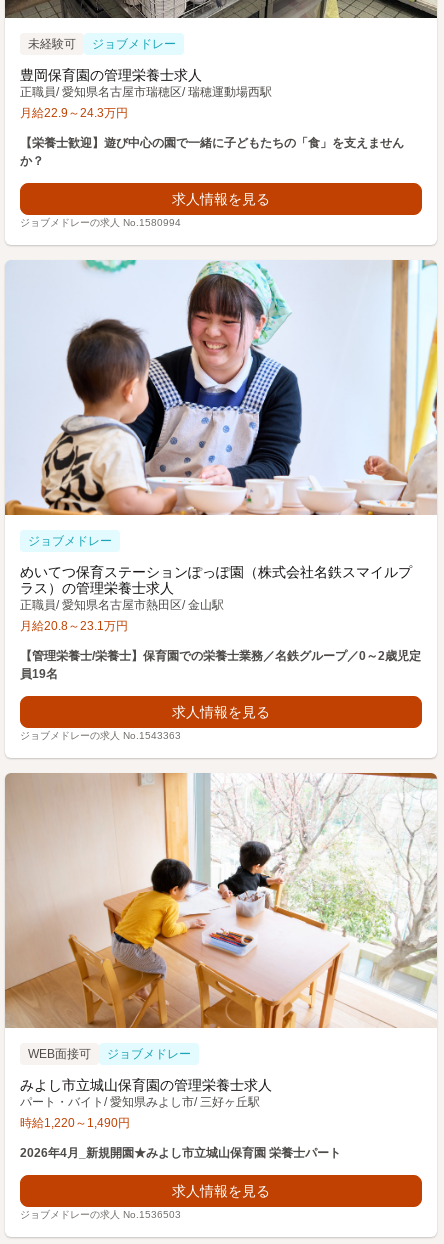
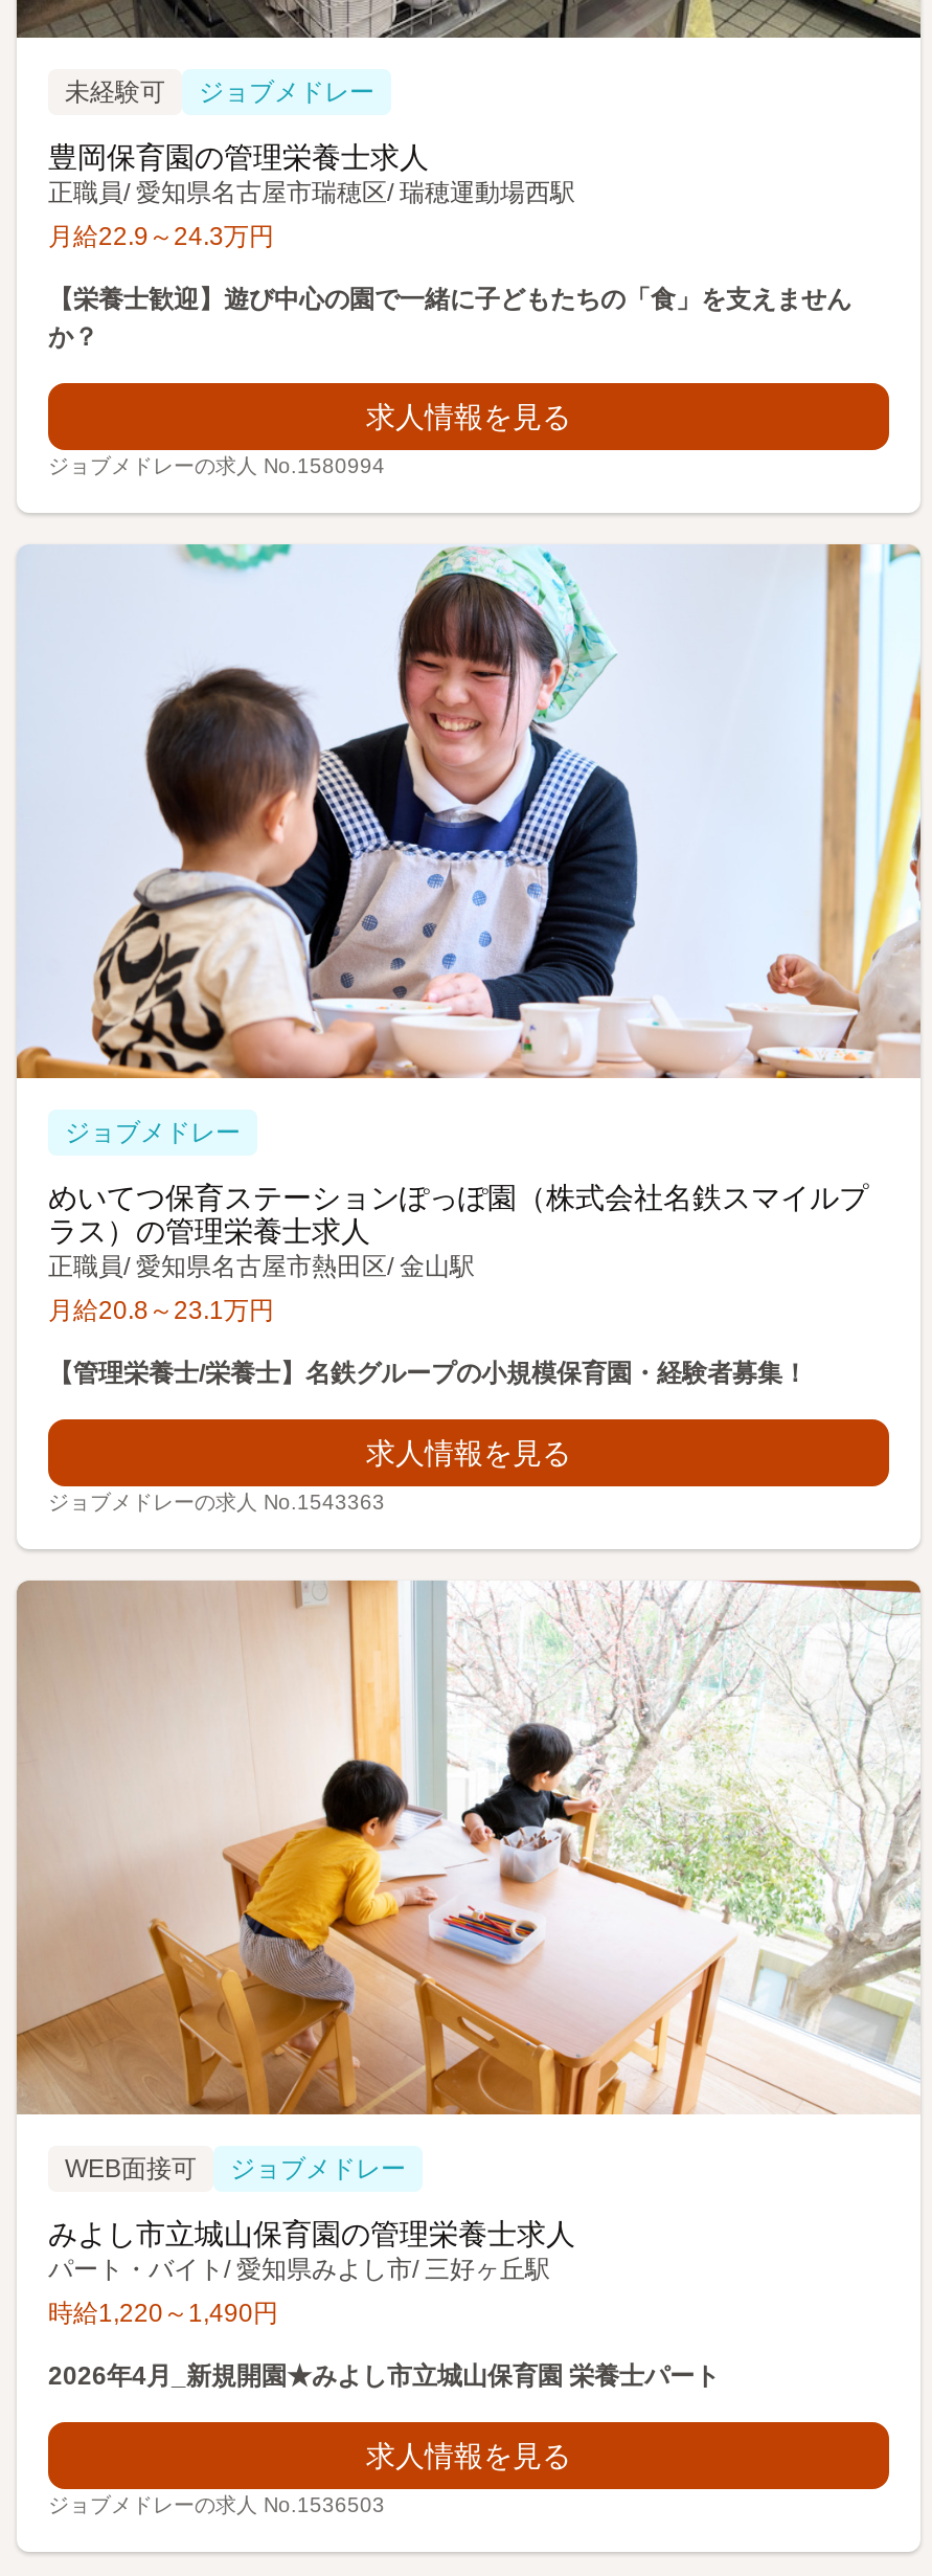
[20,649,421,681] 【管理栄養士/栄養士】保育園での栄養士業務／名鉄グループ／0～2歳児定 | 員19名 -> [48,1359,808,1388] 【管理栄養士/栄養士】名鉄グループの小規模保育園・経験者募集！

